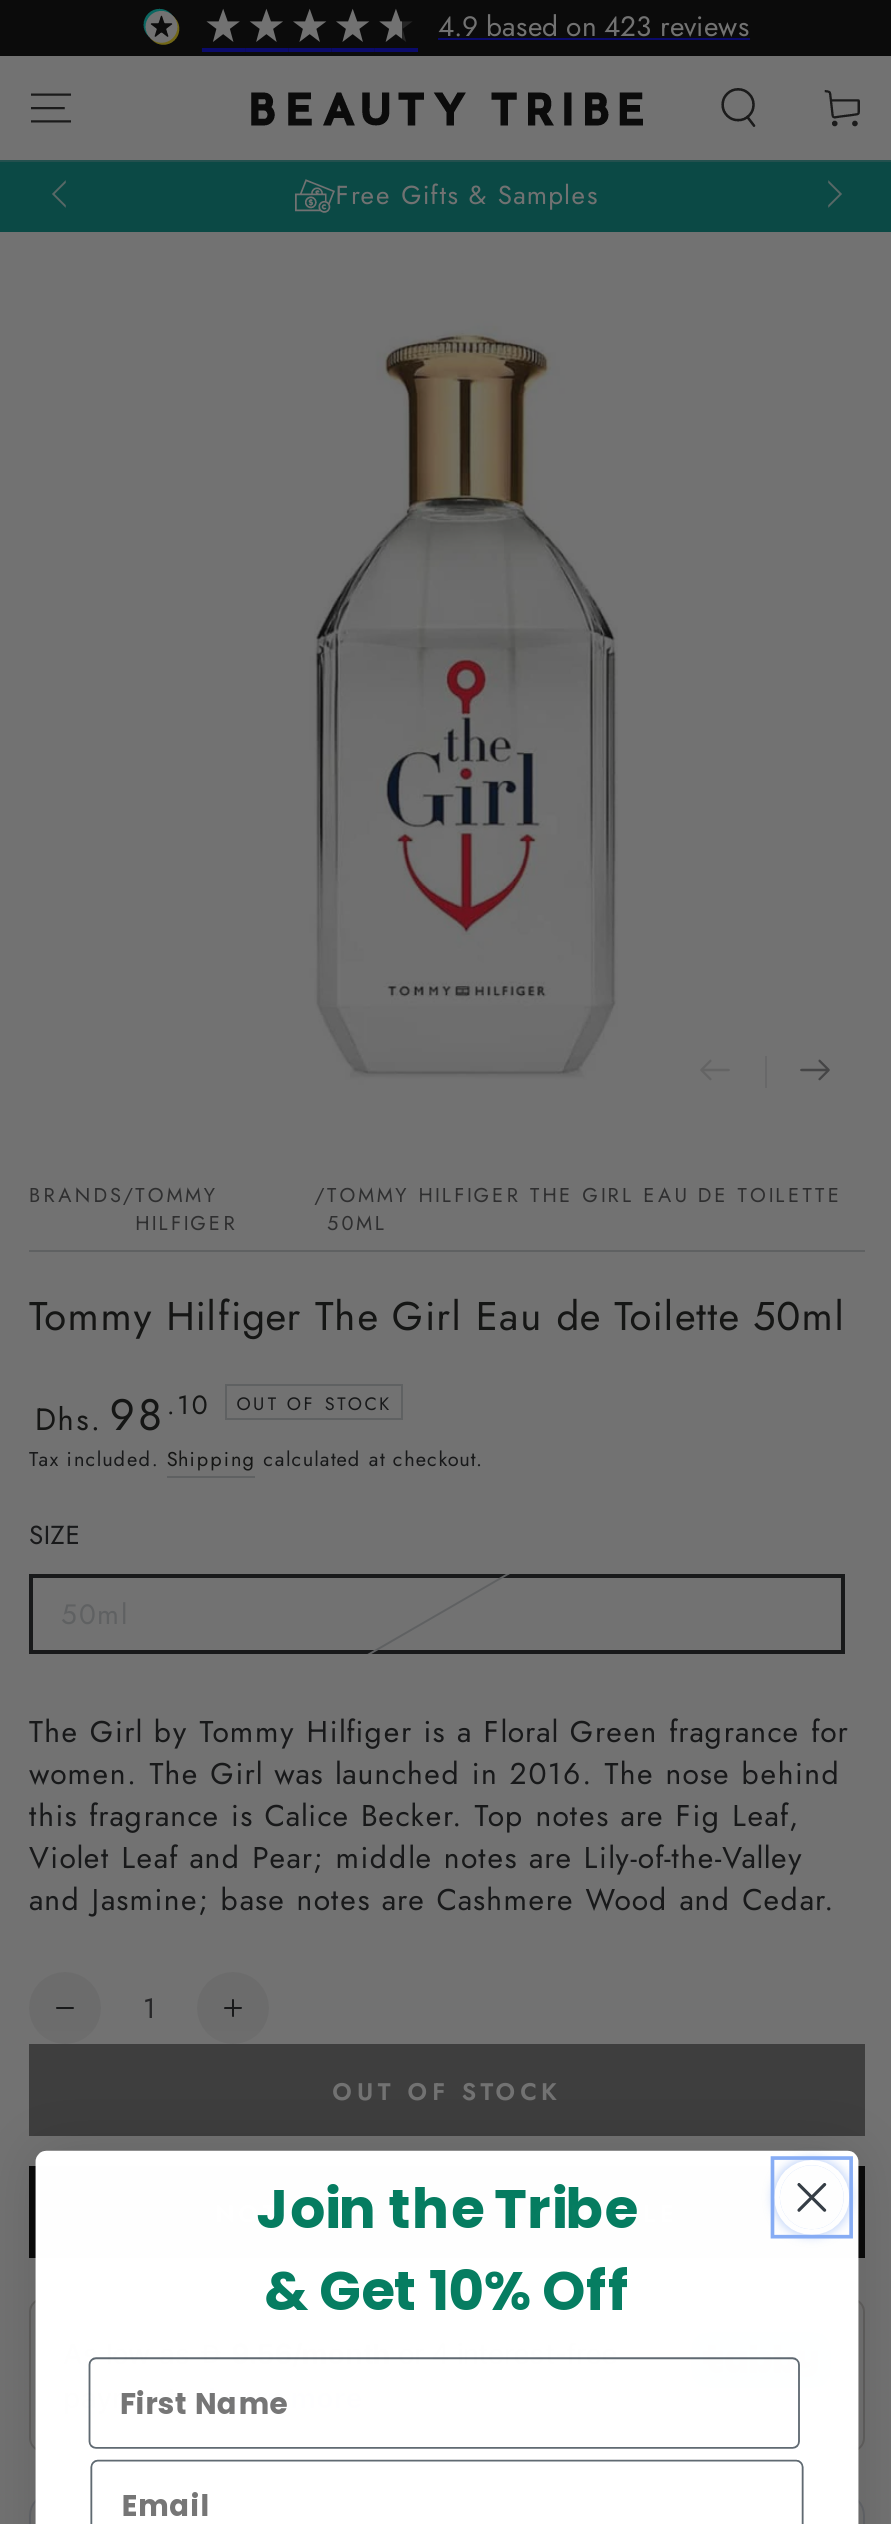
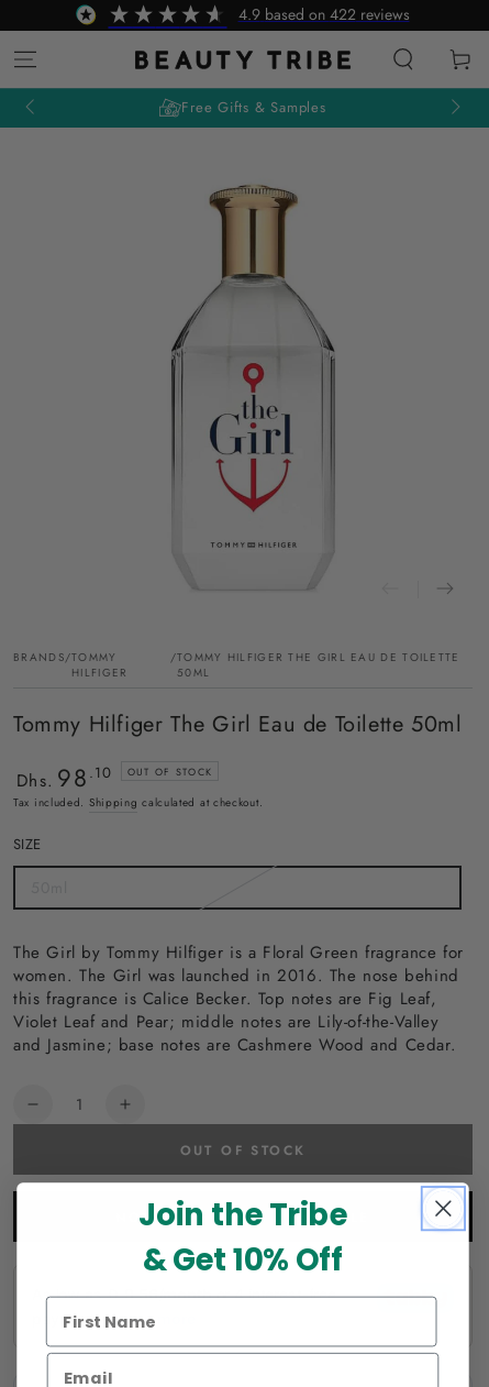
[438,6,750,46] 4.9 based on 423 reviews -> [238,3,409,25] 4.9 based on 422 reviews

